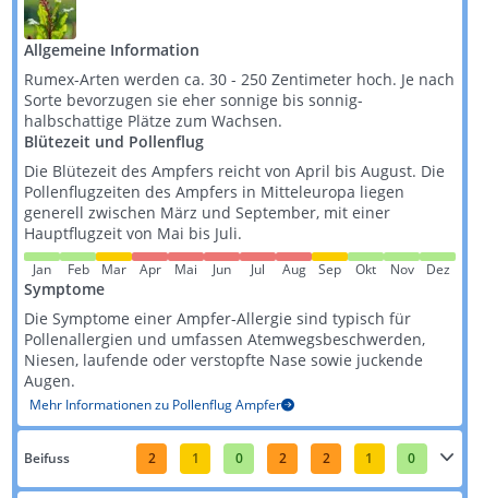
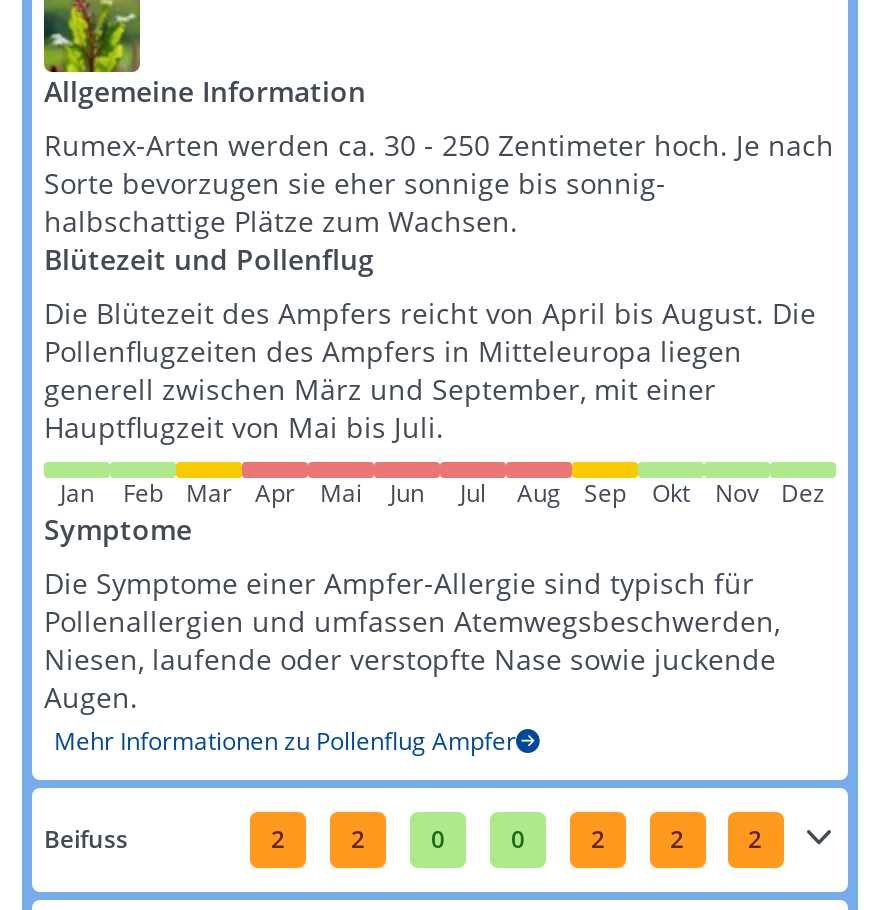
[191,449,199,467] 1 -> [351,822,445,856] 2 | 0
[365,449,415,467] 1 | 0 -> [748,822,762,856] 2

